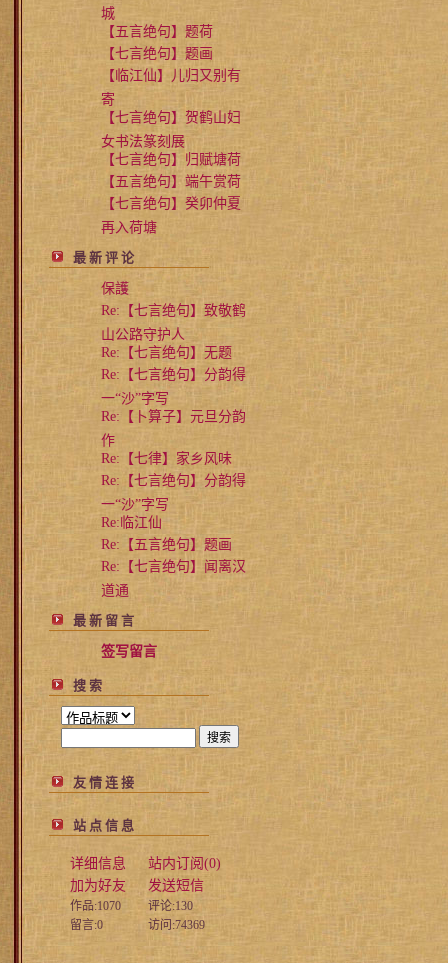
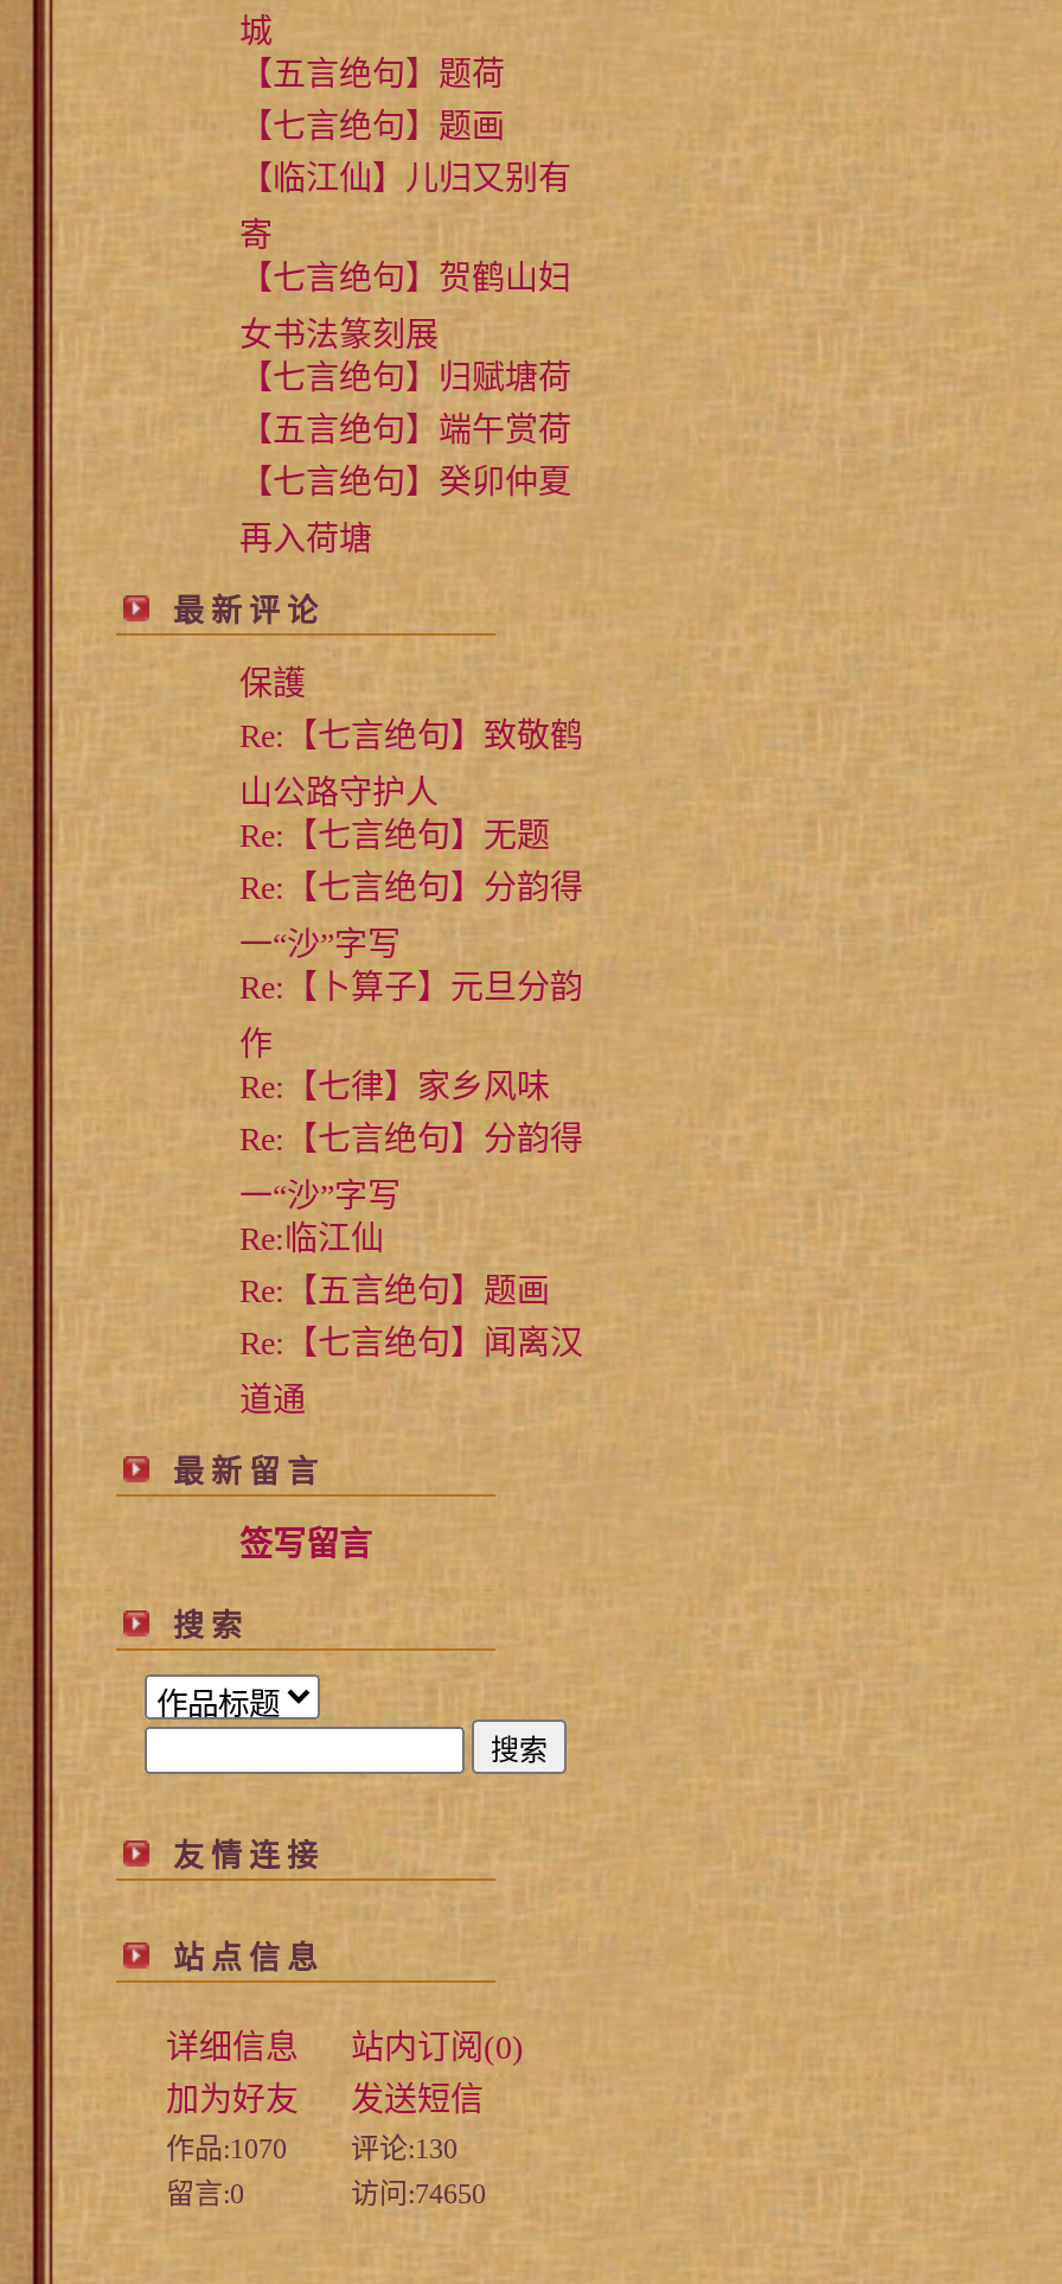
[148,918,205,932] 访问:74369 -> [351,2177,486,2210] 访问:74650

